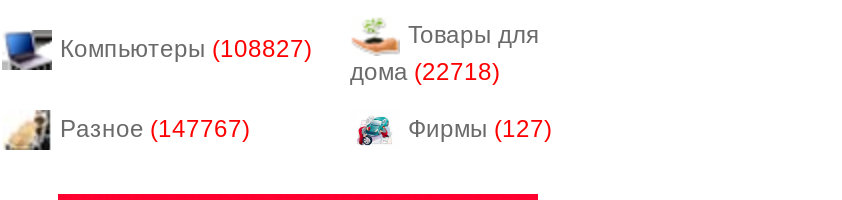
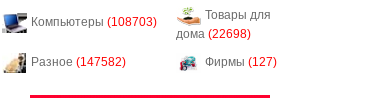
[60,35,312,63] Компьютеры (108827) -> [31,15,157,29] Компьютеры (108703)
[350,58,500,86] дома (22718) -> [176,27,251,41] дома (22698)
[60,115,250,143] Разное (147767) -> [31,55,126,69] Разное (147582)

